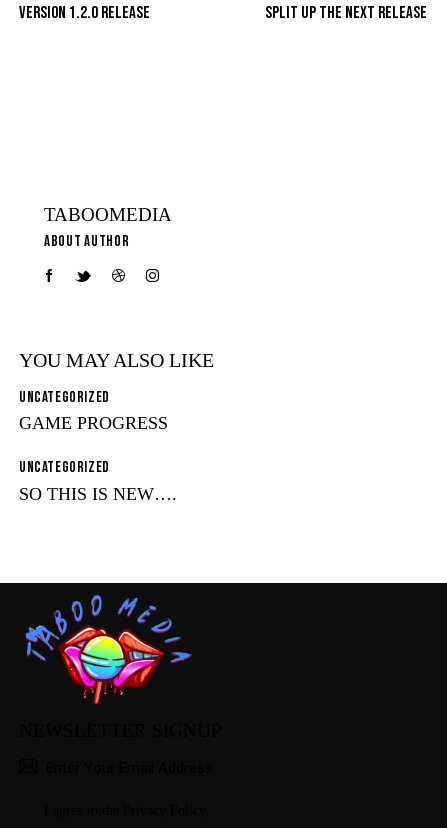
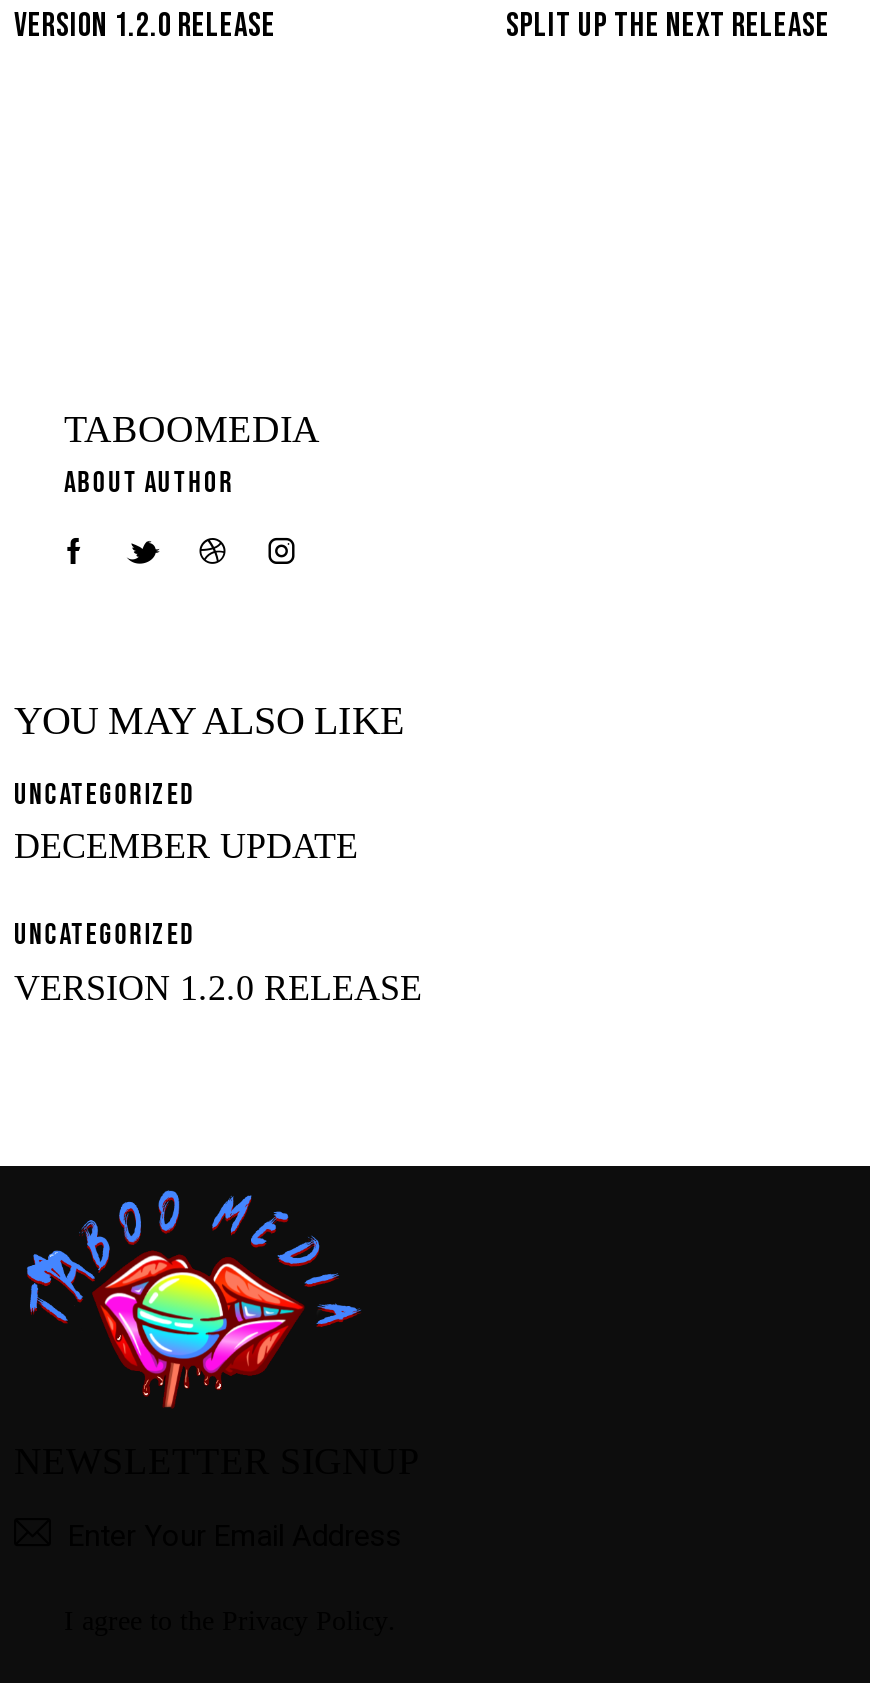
[19,413,168,433] GAME PROGRESS -> [14,826,358,866] DECEMBER UPDATE
[19,483,177,503] SO THIS IS NEW…. -> [14,967,422,1007] VERSION 1.2.0 RELEASE

